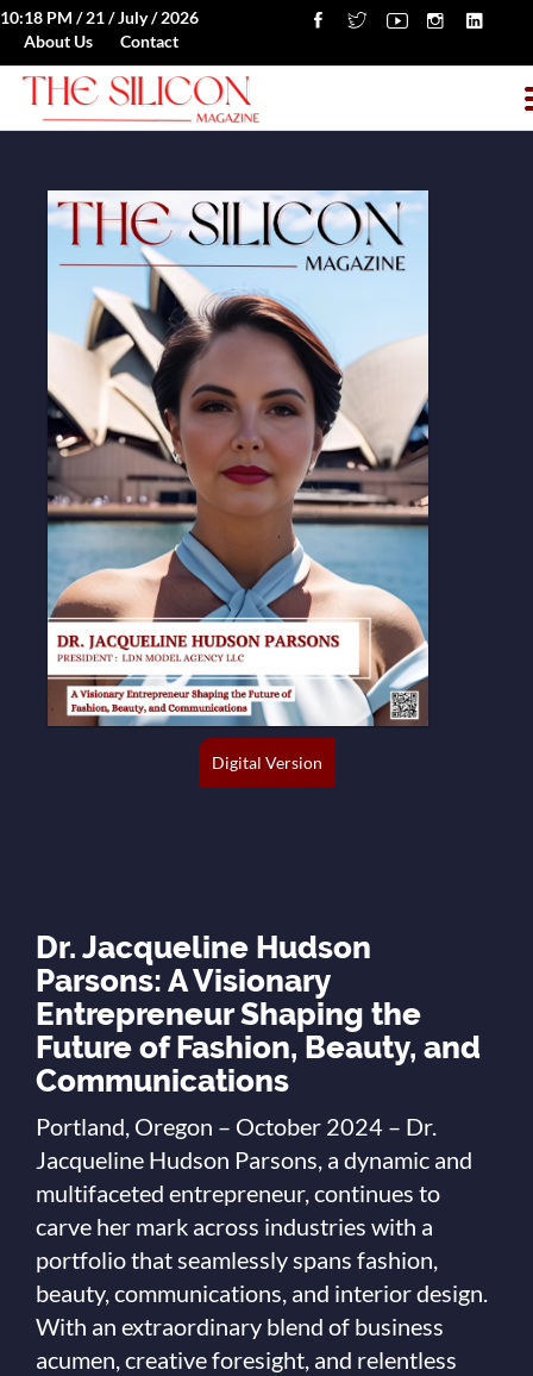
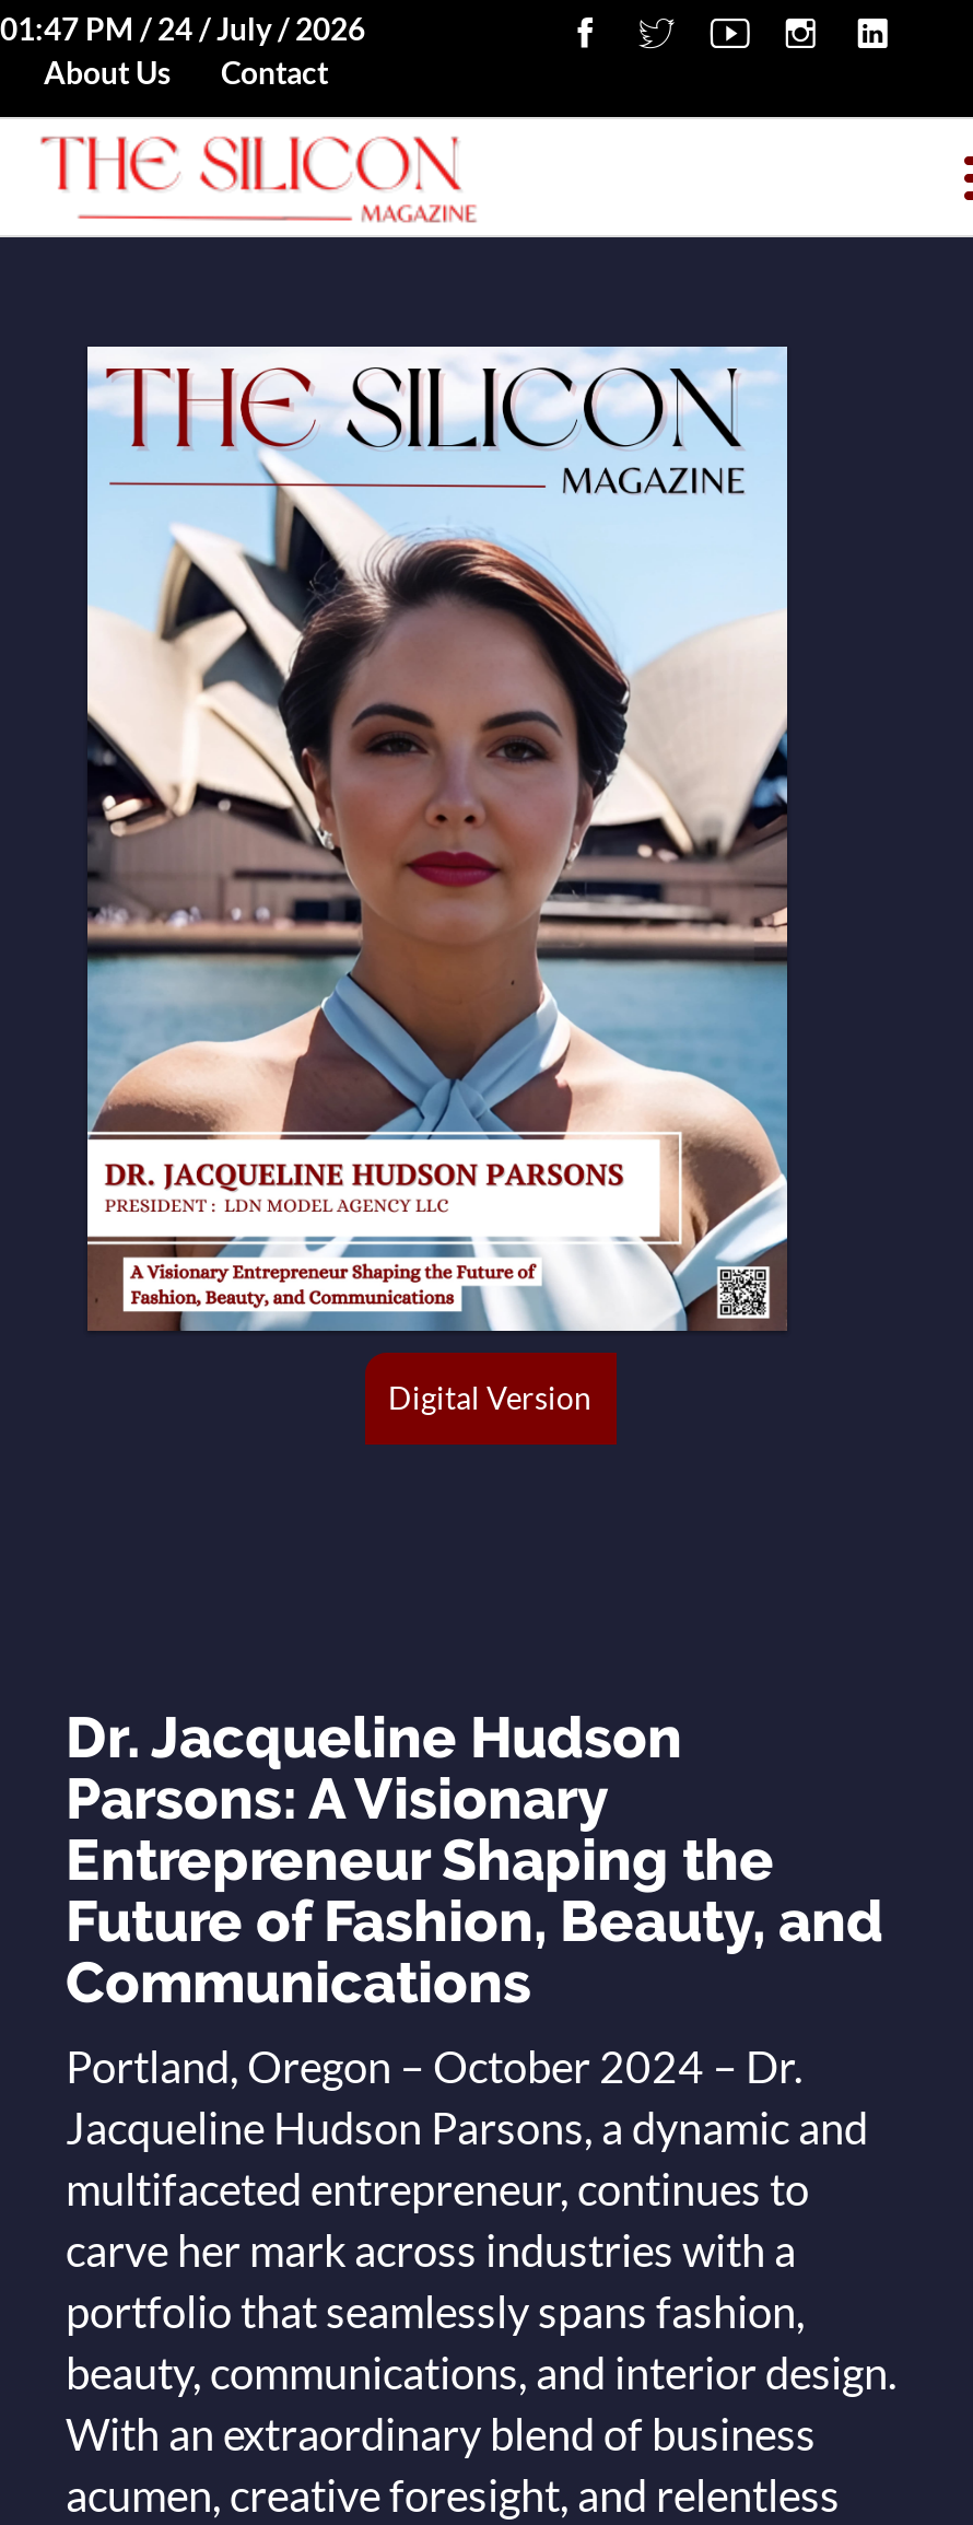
[0,7,199,27] 10:18 PM / 21 / July / 2026 -> [0,10,365,47] 01:47 PM / 24 / July / 2026

